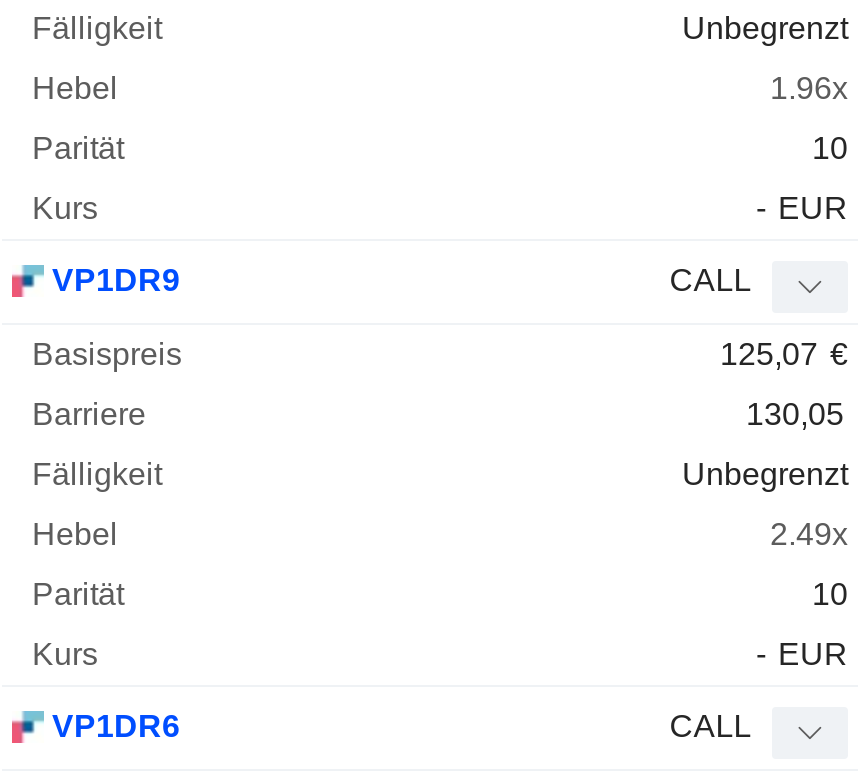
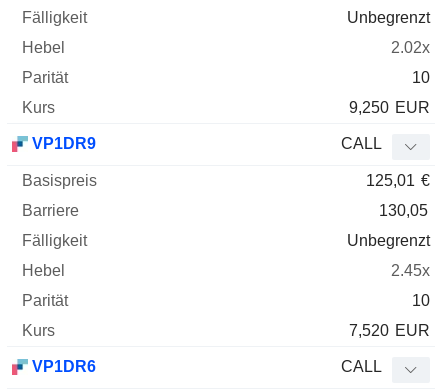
[770,71,848,105] 1.96x -> [391,39,430,56] 2.02x
[756,191,848,225] - EUR -> [349,99,430,116] 9,250 EUR
[720,337,848,371] 125,07 € -> [366,172,430,189] 125,01 €
[770,517,848,551] 2.49x -> [391,262,430,279] 2.45x
[756,637,848,671] - EUR -> [349,322,430,339] 7,520 EUR

